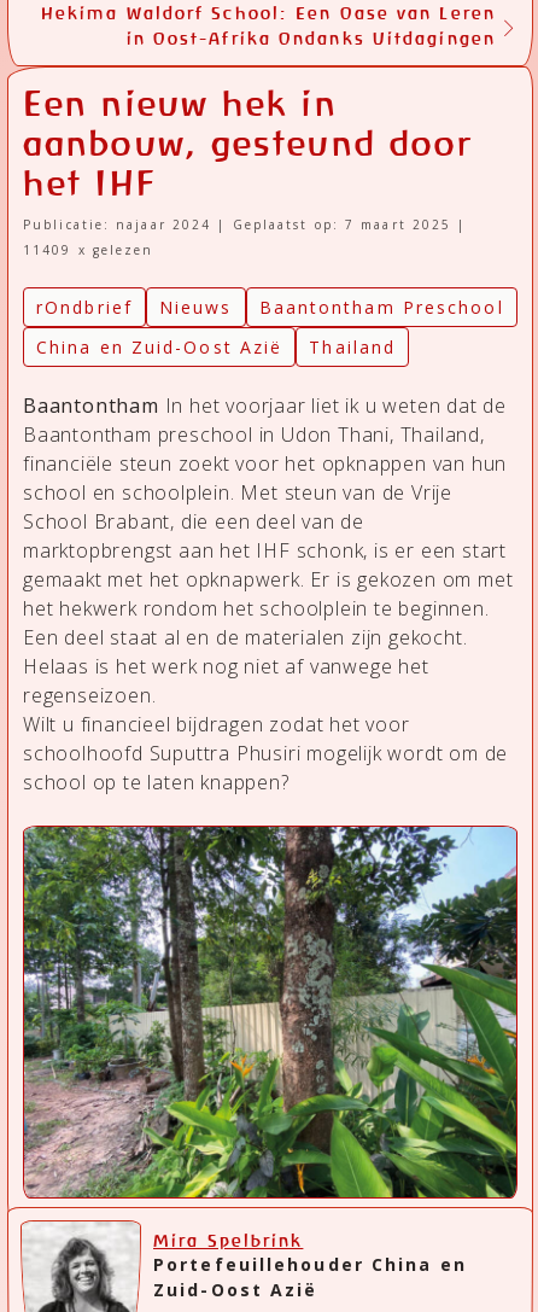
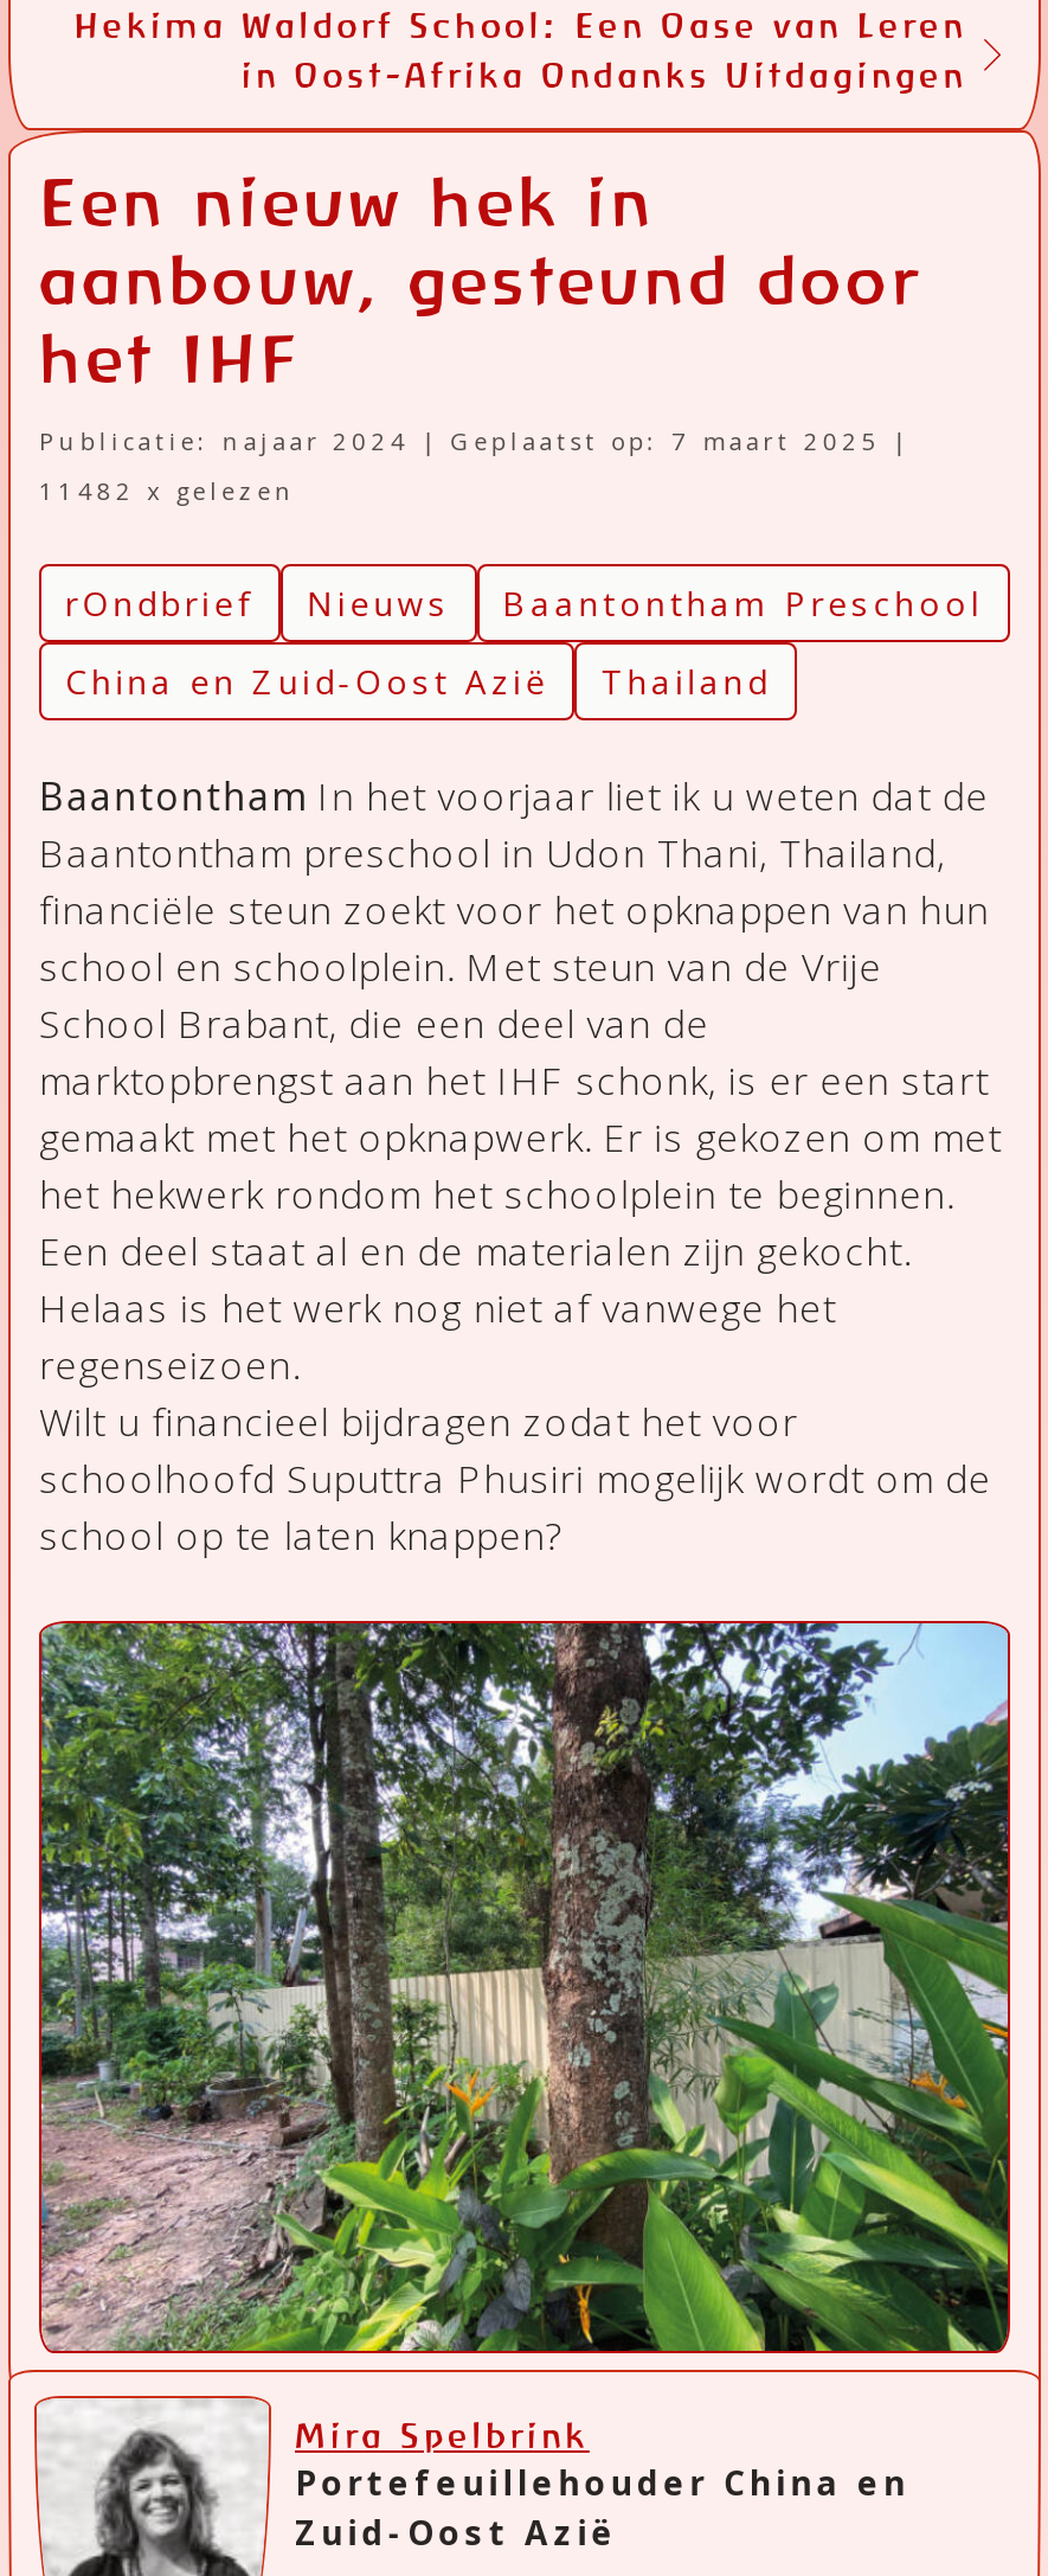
[23,241,154,258] 11409 x gelezen -> [39,474,296,507] 11482 x gelezen

